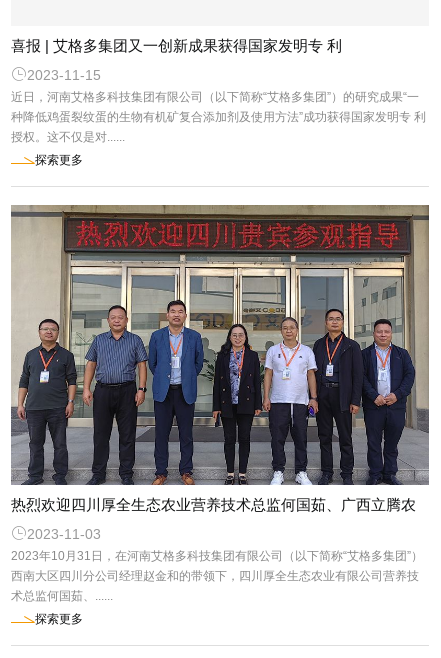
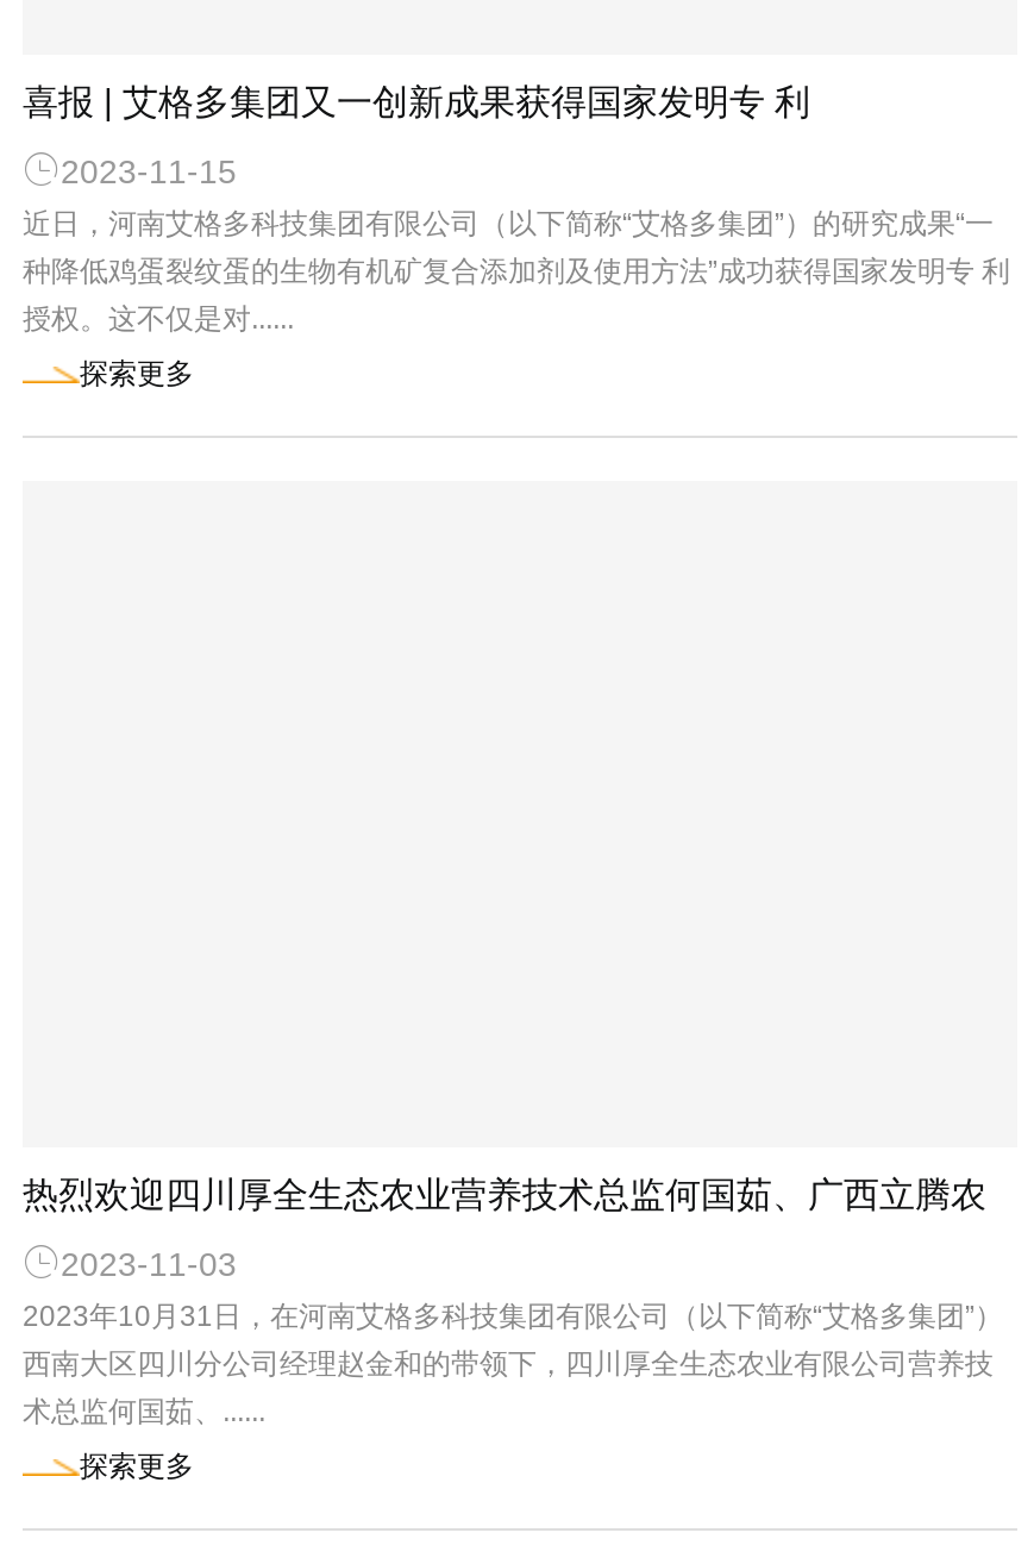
[10,204,430,486] [image] -> none

